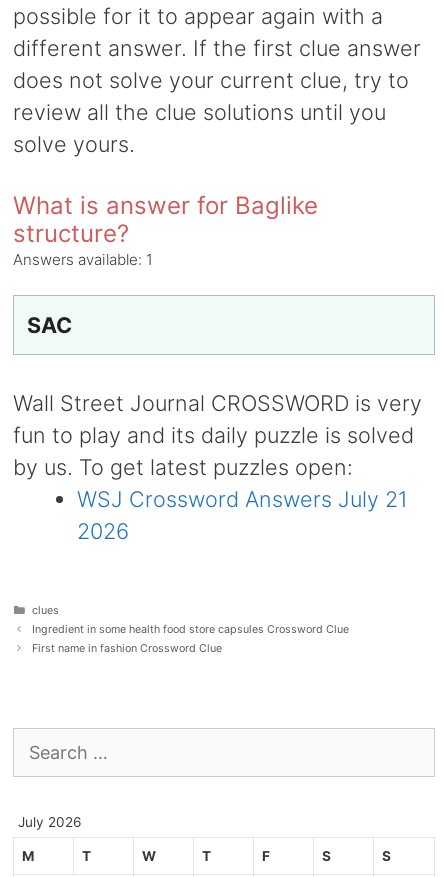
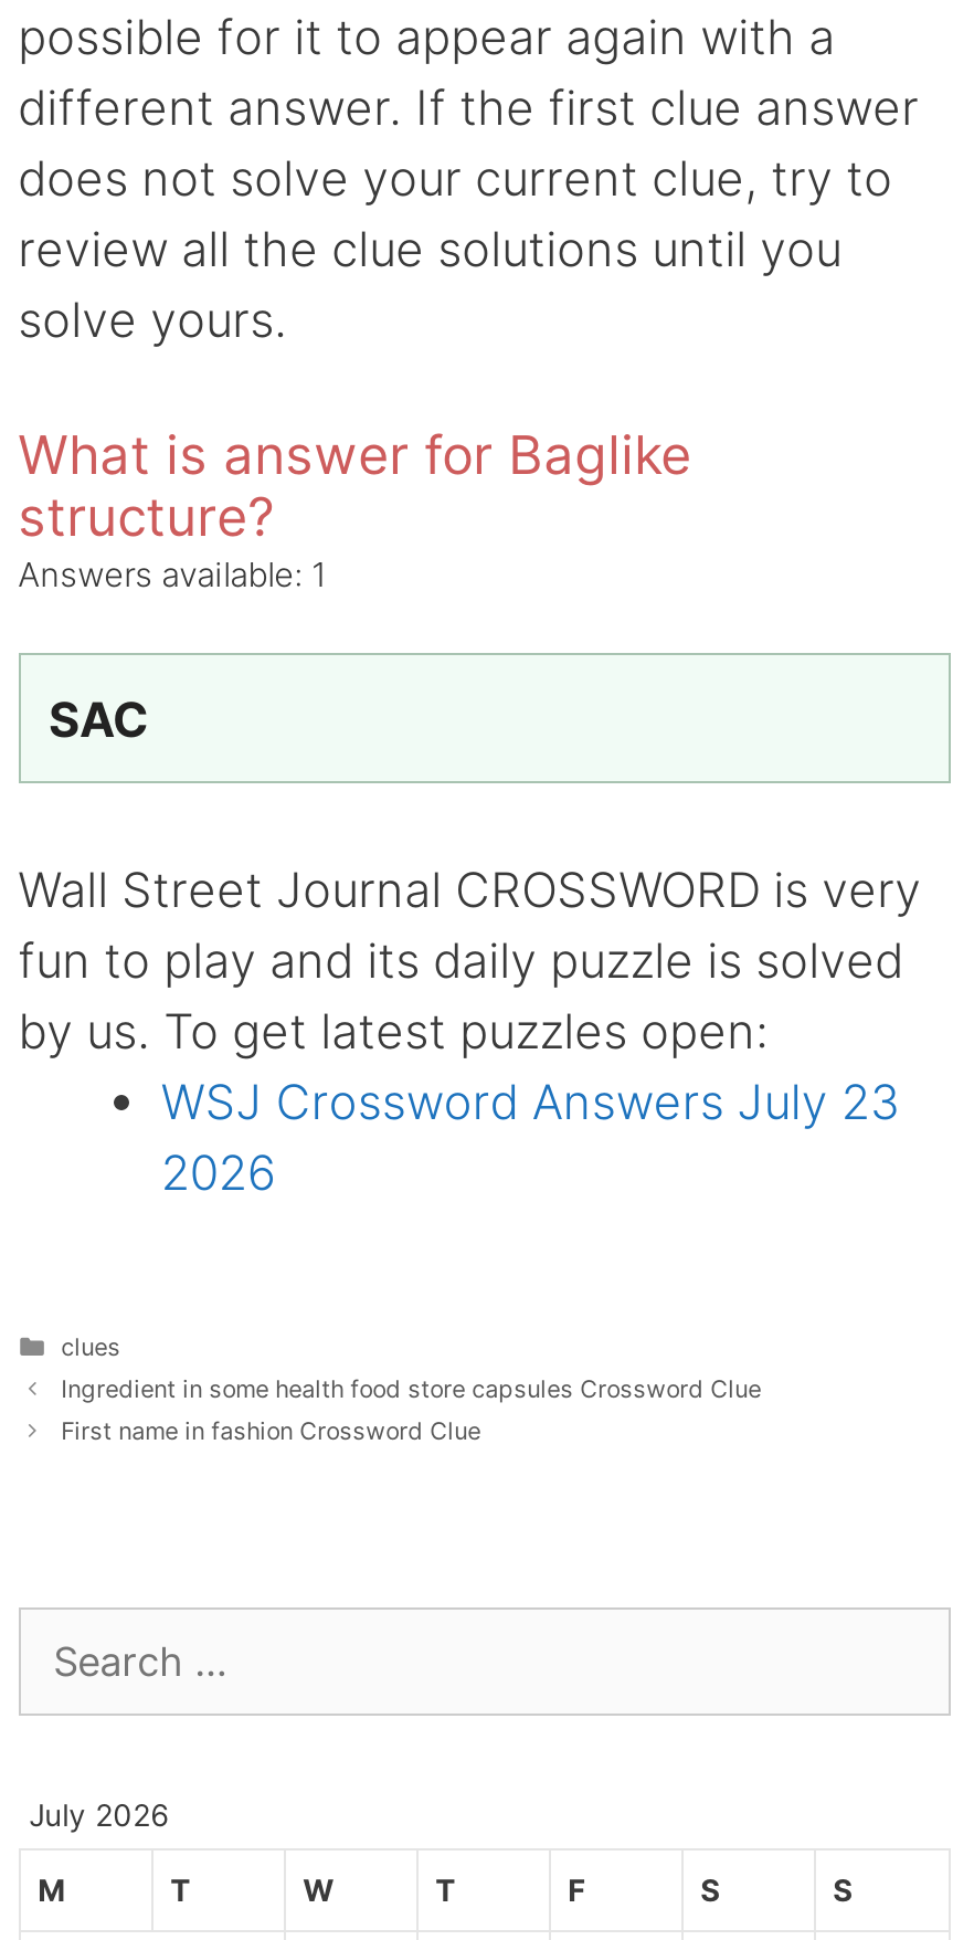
[77,486,408,512] WSJ Crossword Answers July 21 -> [161,1074,901,1131] WSJ Crossword Answers July 23

